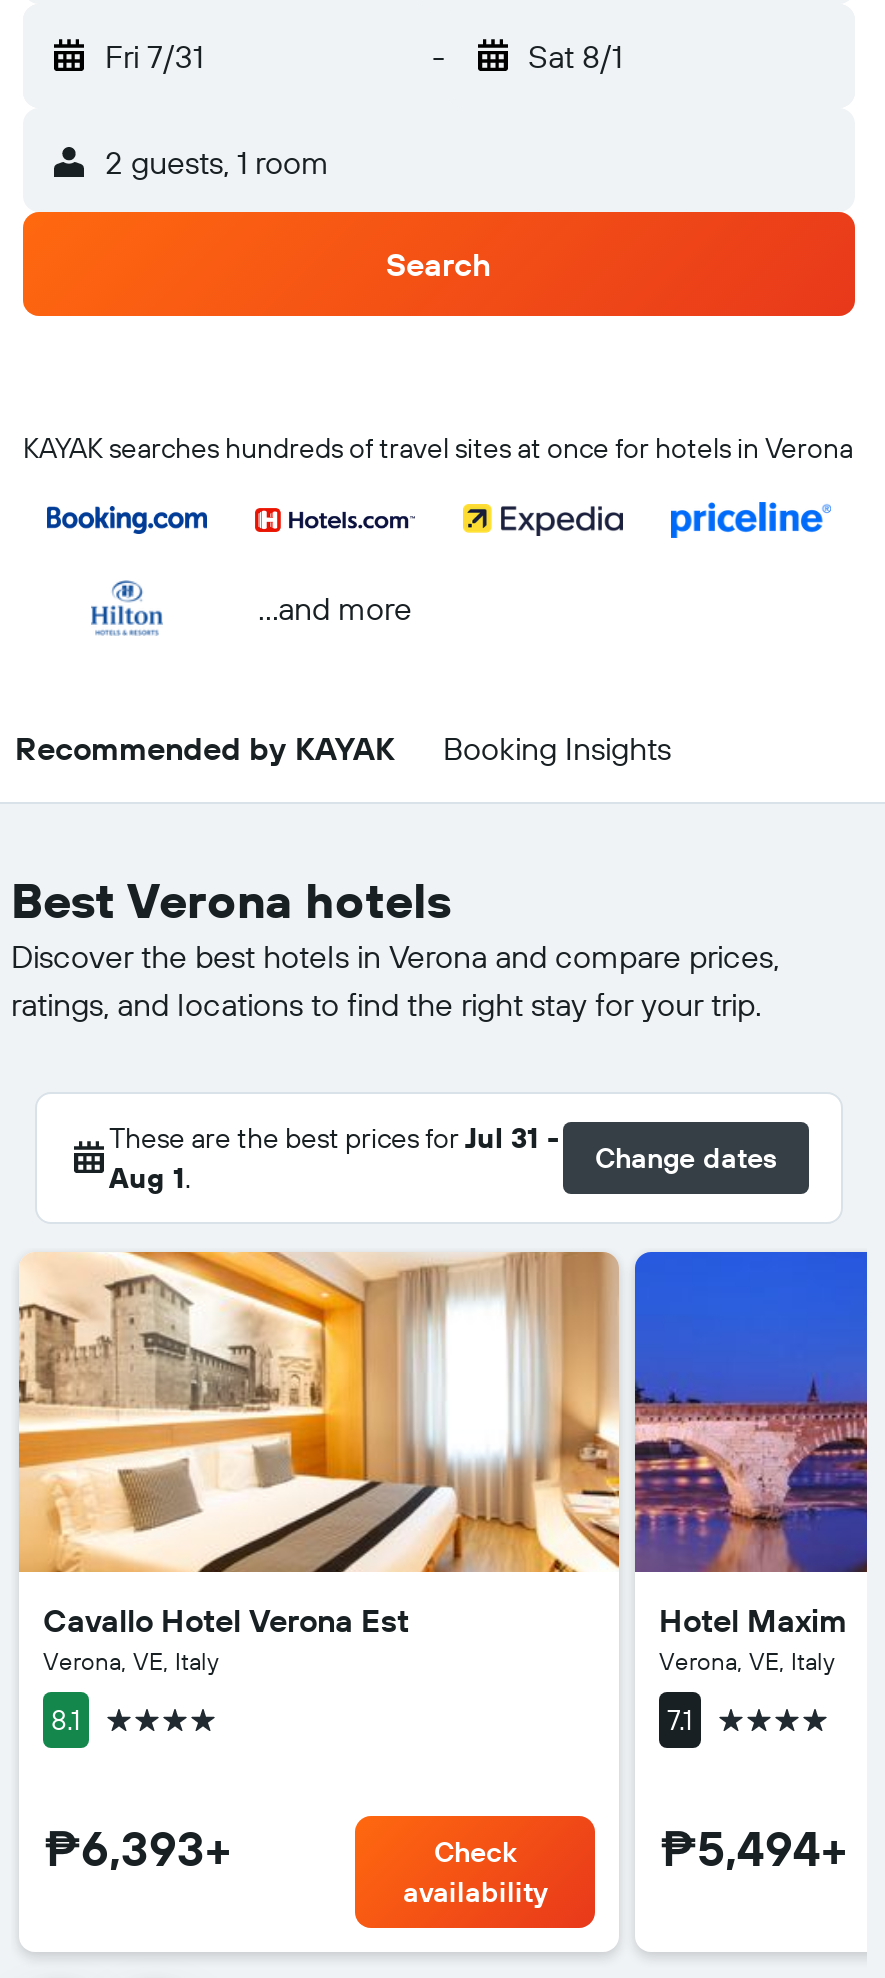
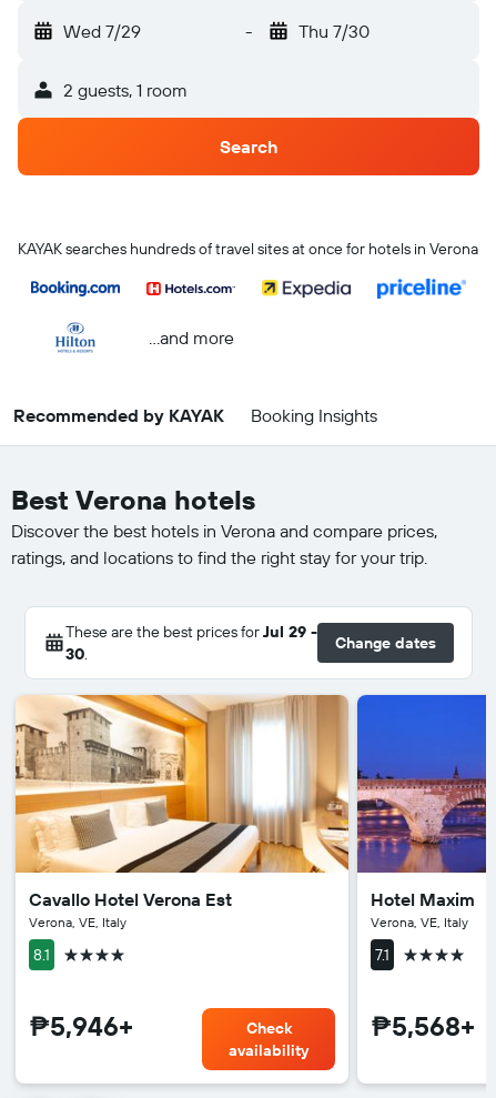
[105,36,203,76] Fri 7/31 -> [63,20,141,42] Wed 7/29
[528,36,622,76] Sat 8/1 -> [298,20,369,42] Thu 7/30
[109,1120,559,1196] These are the best prices for Jul 31 - | Aug 1. -> [65,622,317,664] These are the best prices for Jul 29 - | 30.
[43,1818,231,1878] ₱6,393+ -> [29,1009,133,1042] ₱5,946+
[659,1818,847,1878] ₱5,494+ -> [371,1009,475,1042] ₱5,568+

